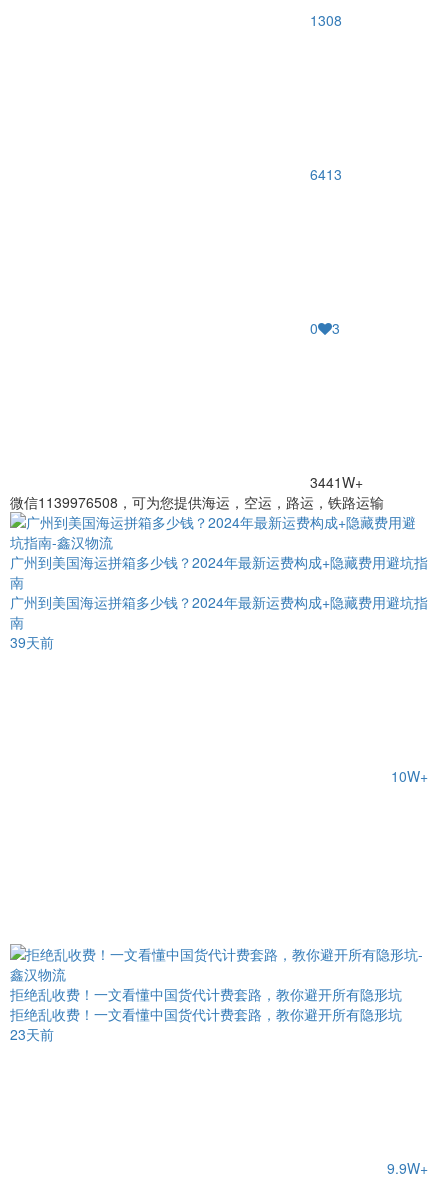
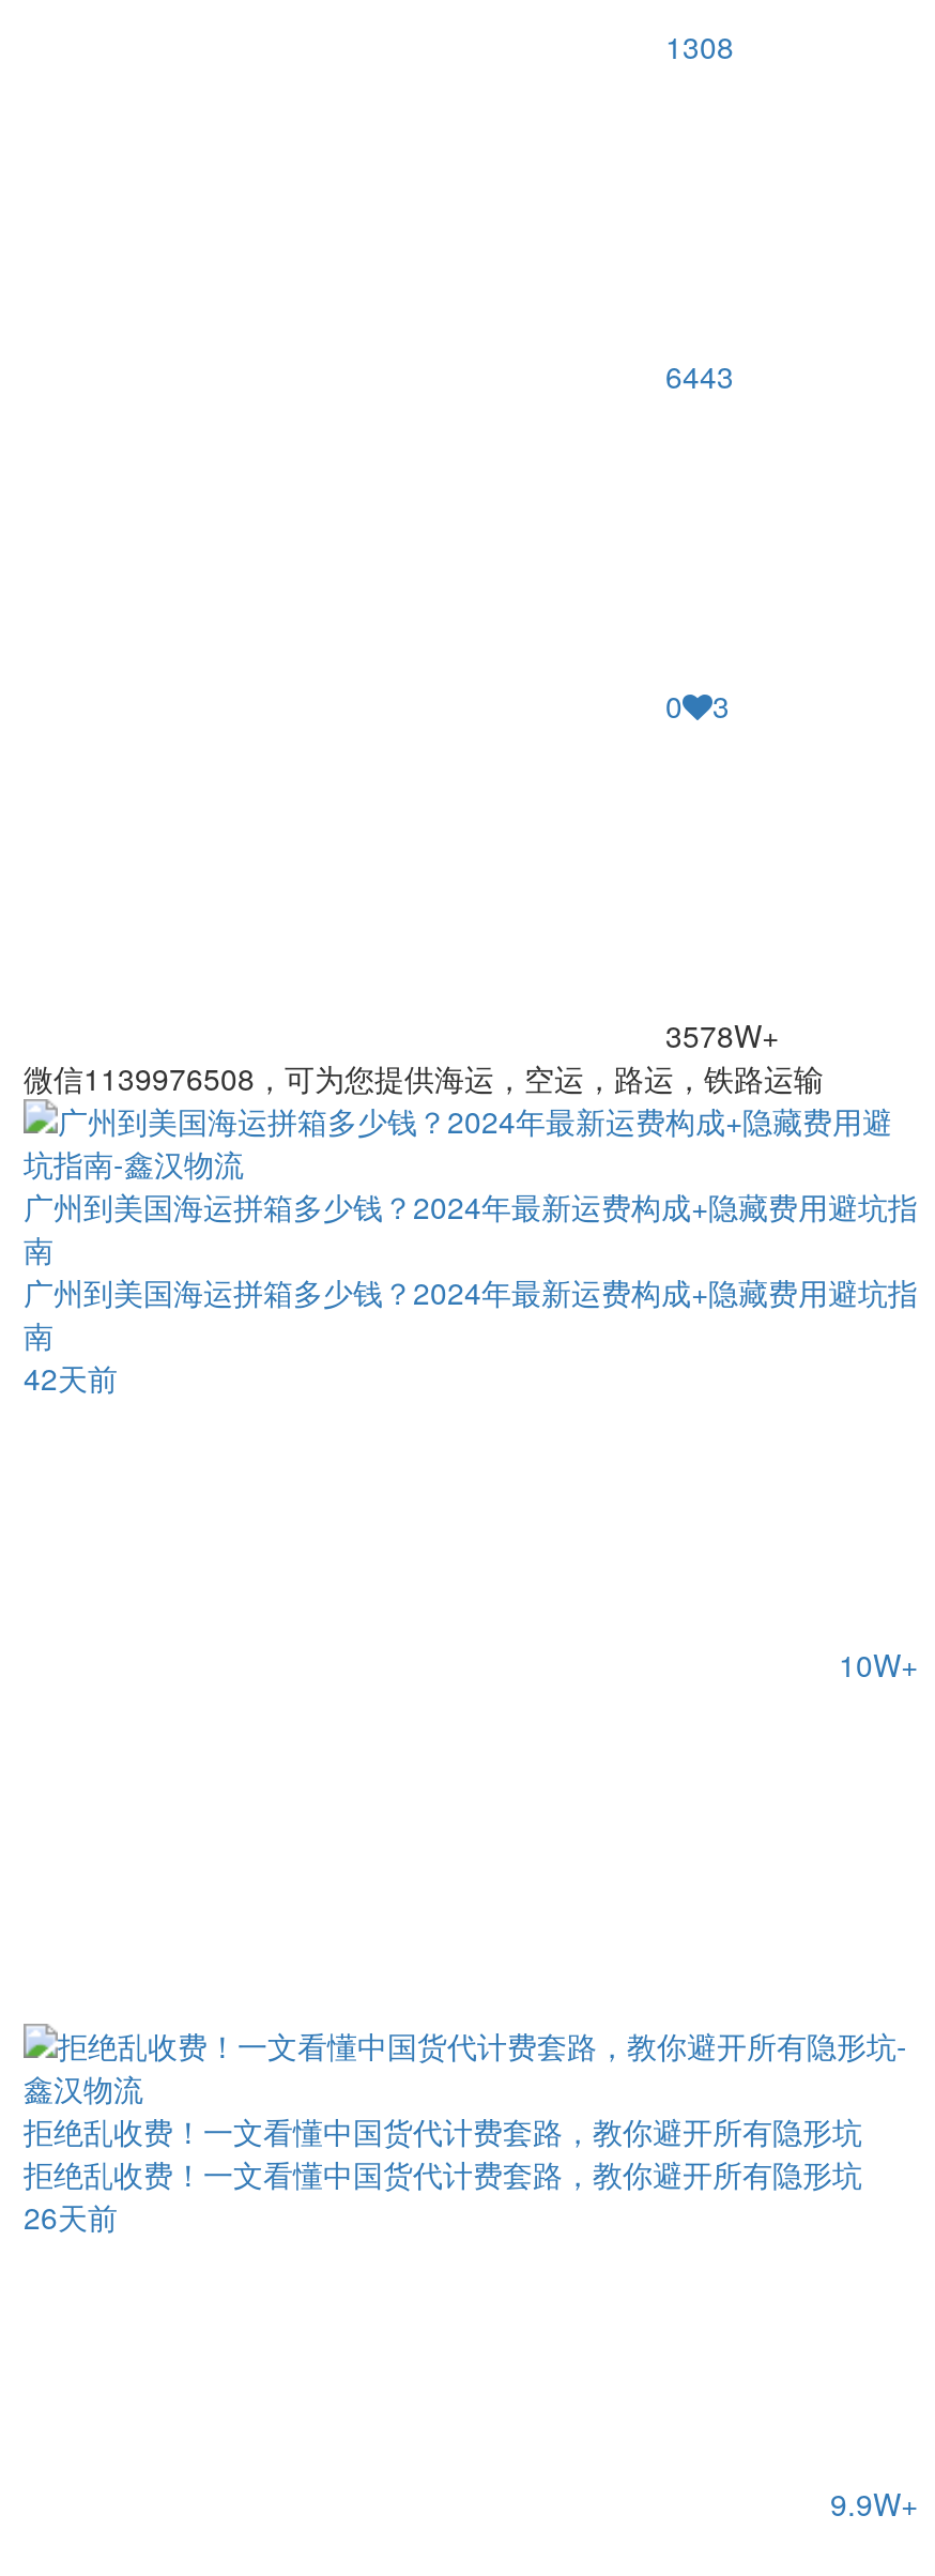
[310,164,342,184] 6413 -> [665,354,734,396] 6443
[310,472,363,492] 3441W+ -> [665,1013,779,1056] 3578W+
[10,632,54,652] 39天前 -> [24,1355,118,1398] 42天前
[10,1024,54,1044] 23天前 -> [24,2195,118,2238] 26天前

